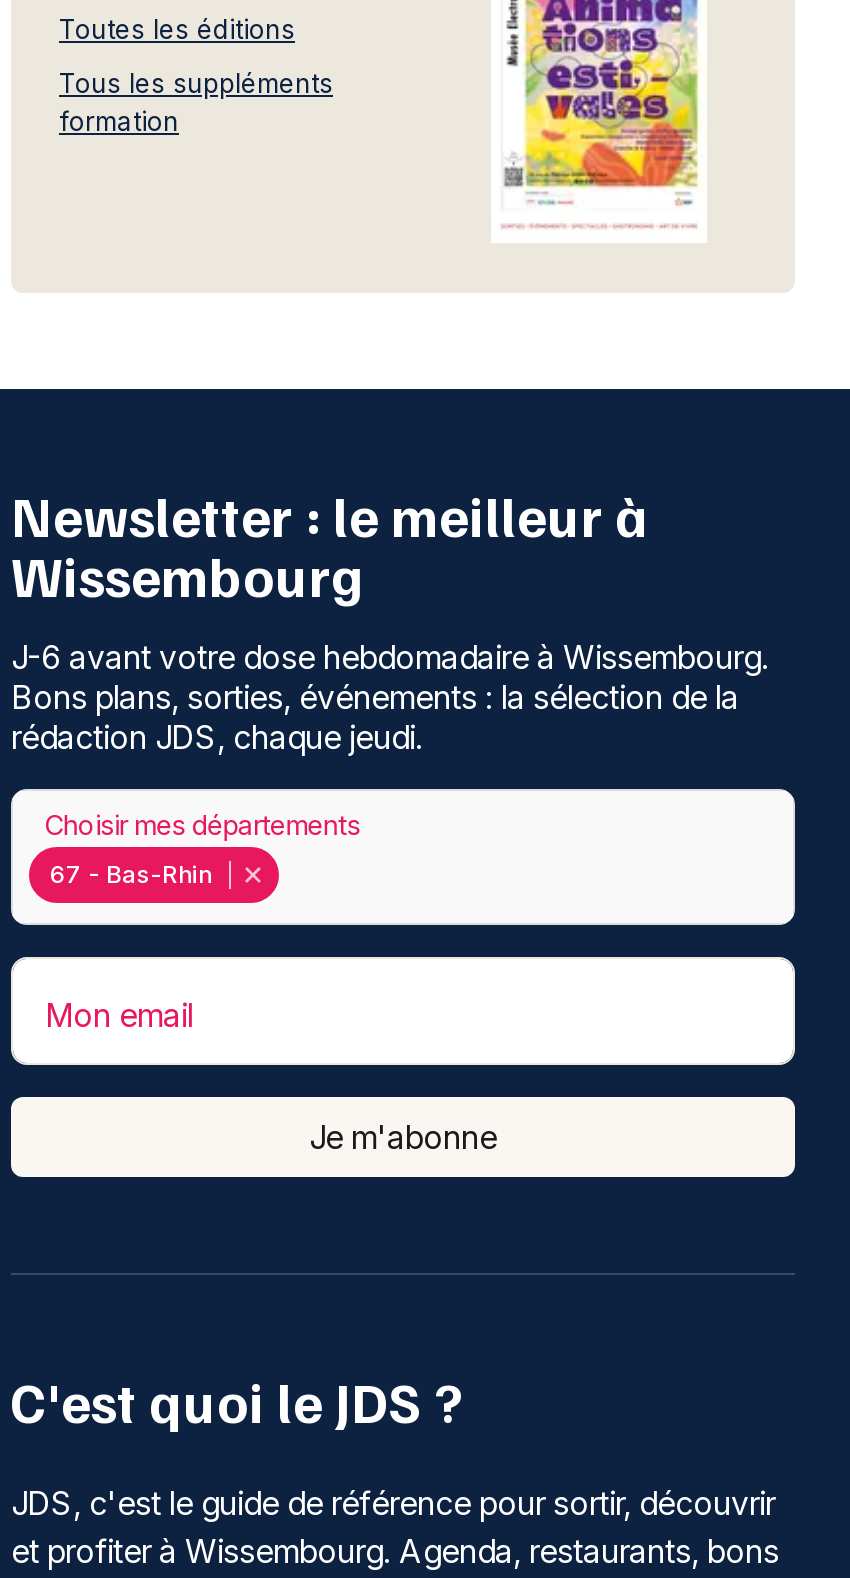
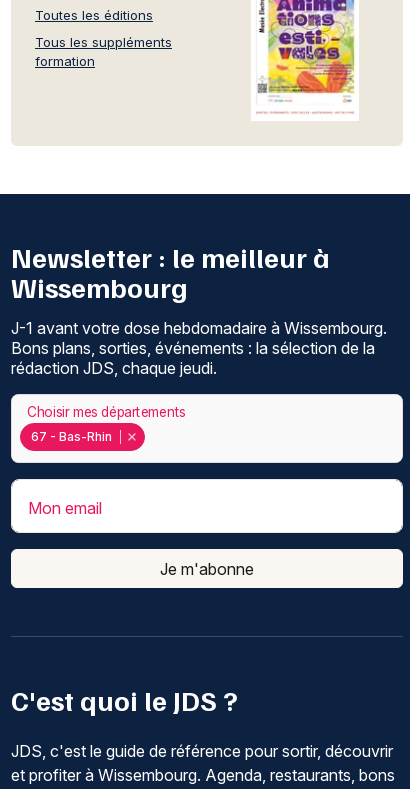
[11,636,769,676] J-6 avant votre dose hebdomadaire à Wissembourg. -> [11,318,387,338] J-1 avant votre dose hebdomadaire à Wissembourg.

